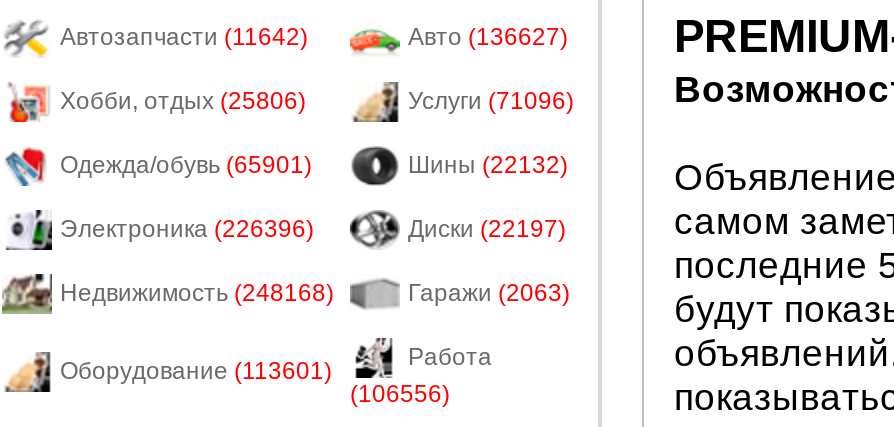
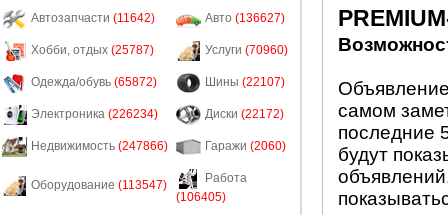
[60,87,306,115] Хобби, отдых (25806) -> [31,43,154,57] Хобби, отдых (25787)
[408,87,574,115] Услуги (71096) -> [205,43,288,57] Услуги (70960)
[60,151,312,179] Одежда/обувь (65901) -> [31,75,157,89] Одежда/обувь (65872)
[408,151,568,179] Шины (22132) -> [205,75,285,89] Шины (22107)
[60,215,314,243] Электроника (226396) -> [31,107,158,121] Электроника (226234)
[408,215,566,243] Диски (22197) -> [205,107,284,121] Диски (22172)
[60,279,334,307] Недвижимость (248168) -> [31,139,168,153] Недвижимость (247866)
[408,279,570,307] Гаражи (2063) -> [205,139,286,153] Гаражи (2060)
[60,357,332,385] Оборудование (113601) -> [31,178,167,192] Оборудование (113547)
[350,380,450,408] (106556) -> [176,190,226,204] (106405)

